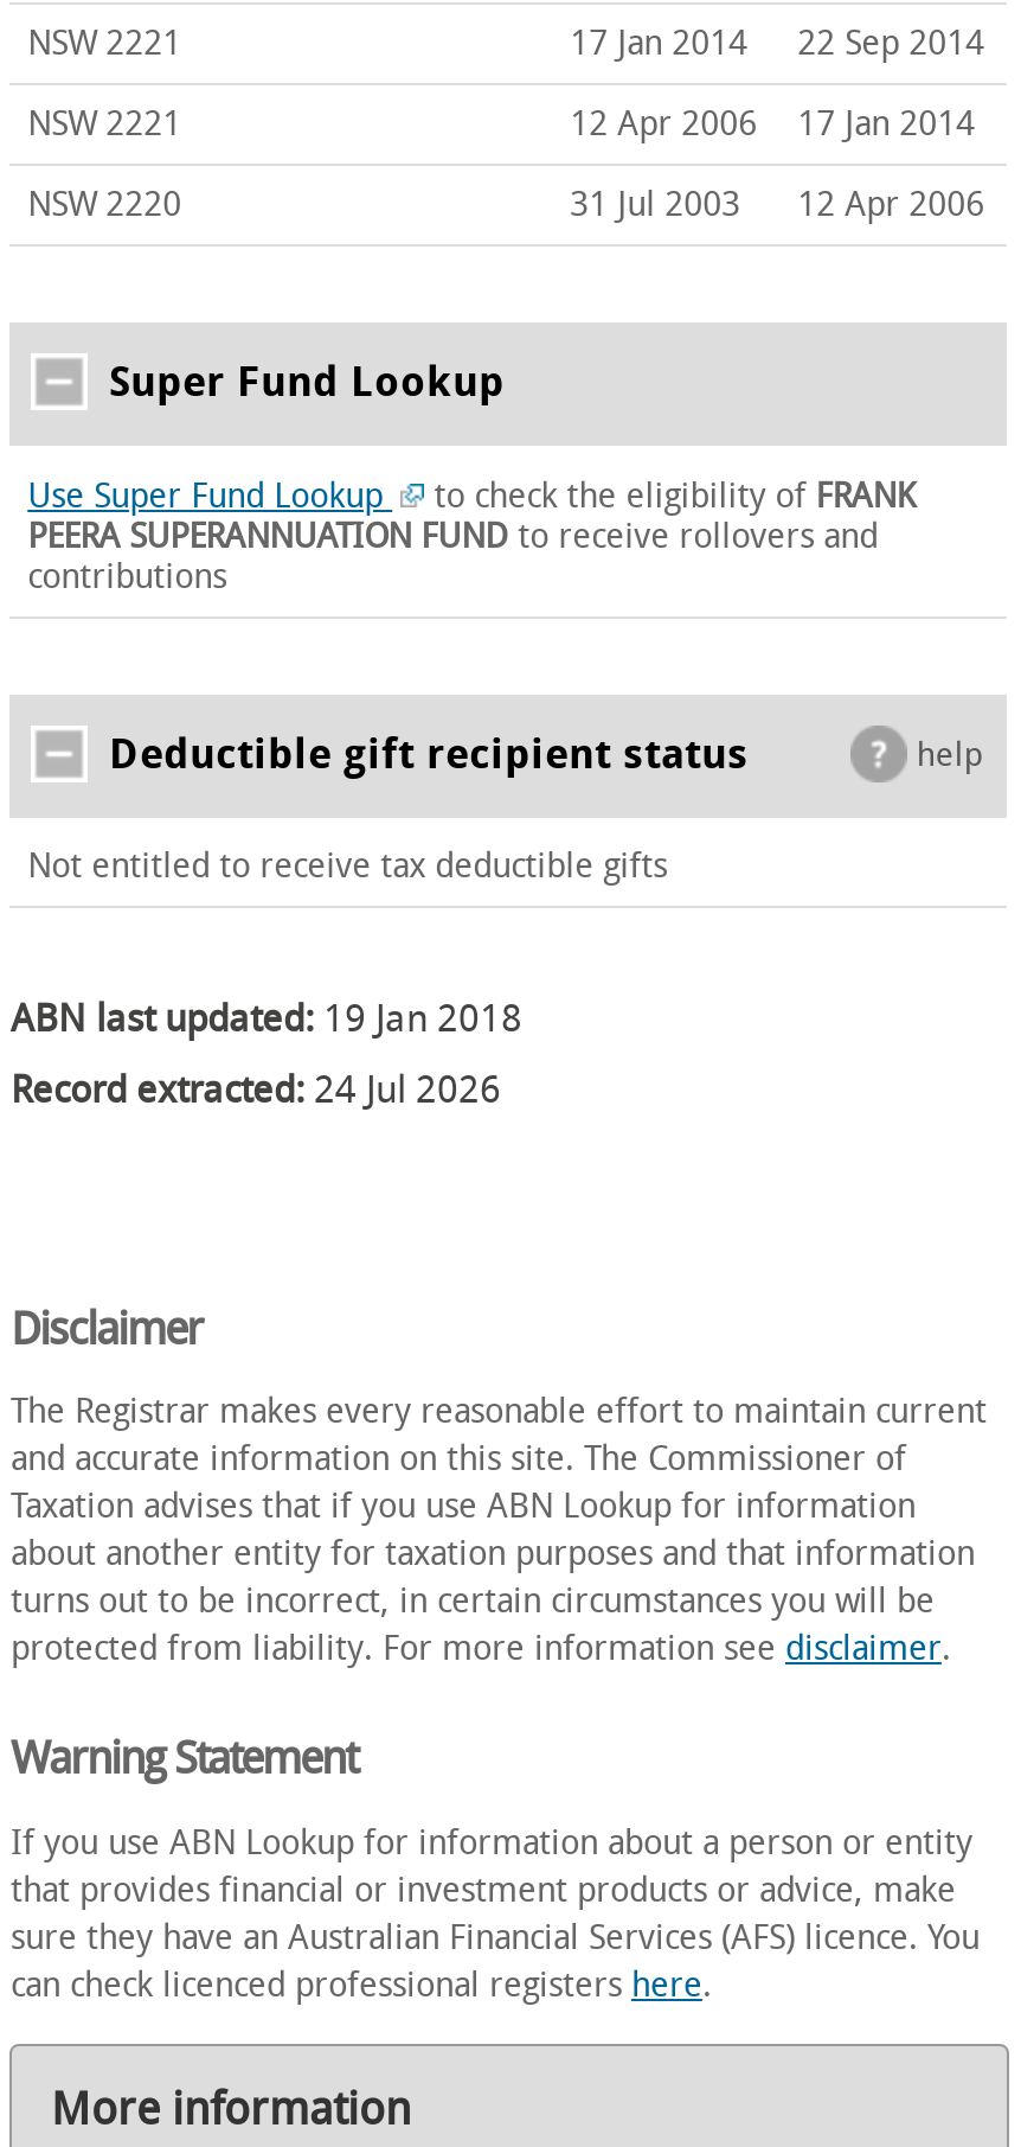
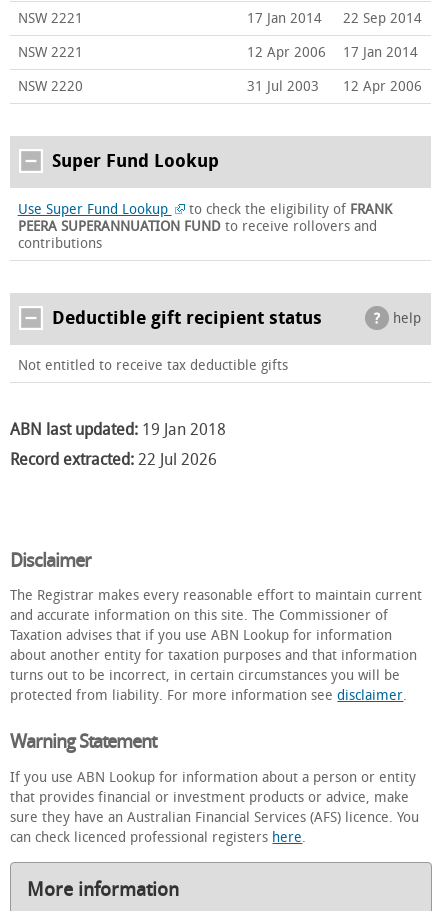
[10,1068,501,1113] Record extracted: 24 Jul 2026 -> [10,450,217,469] Record extracted: 22 Jul 2026

